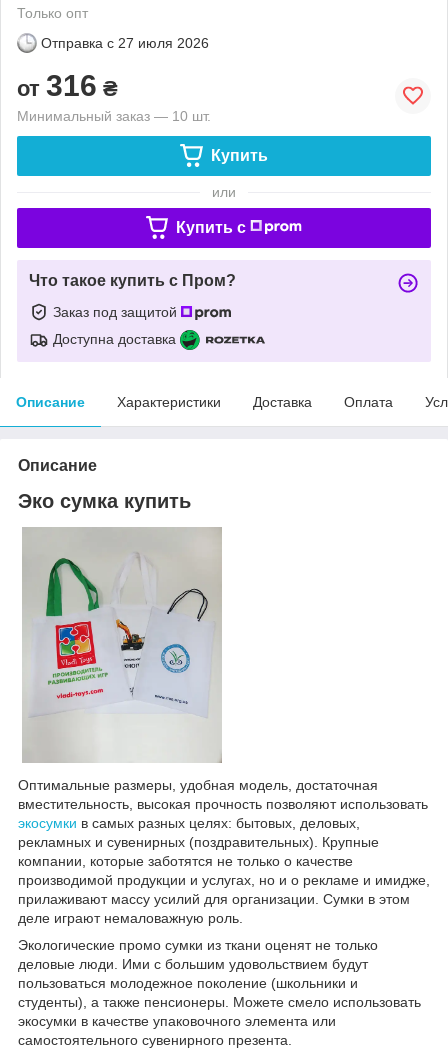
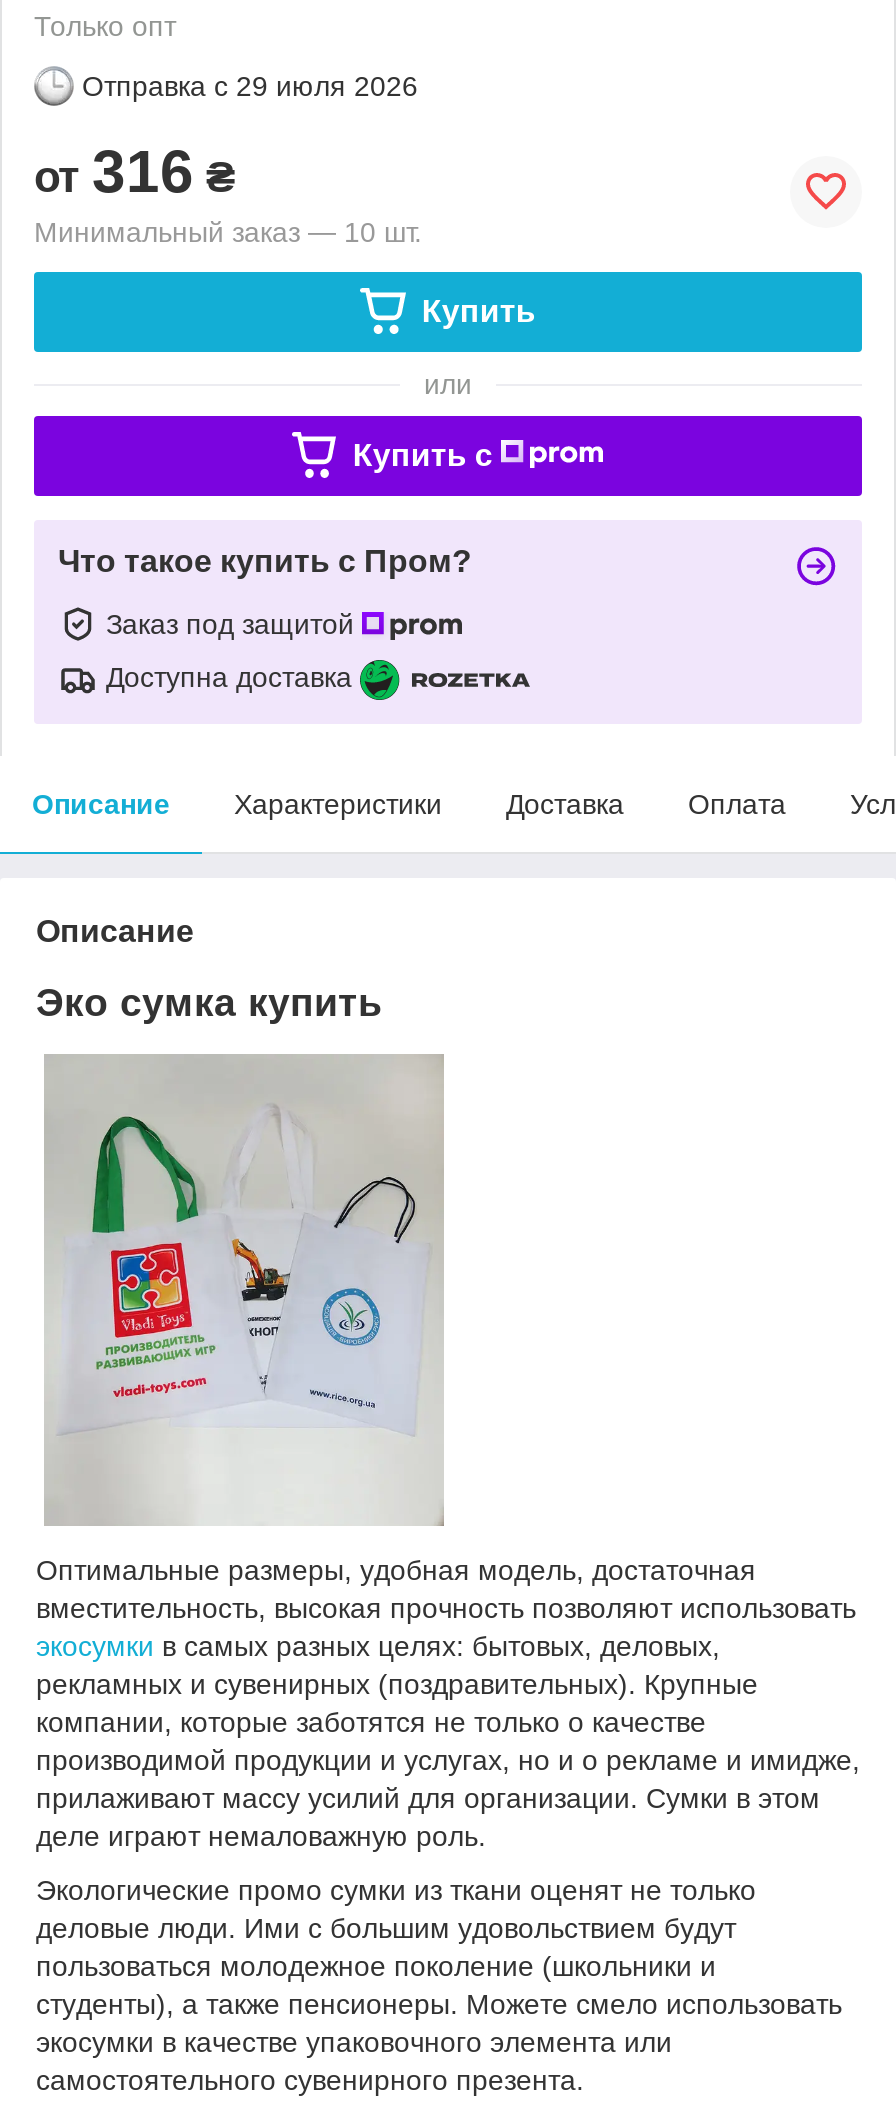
[41,35,209,51] Отправка с 27 июля 2026 -> [82,70,418,102] Отправка с 29 июля 2026

